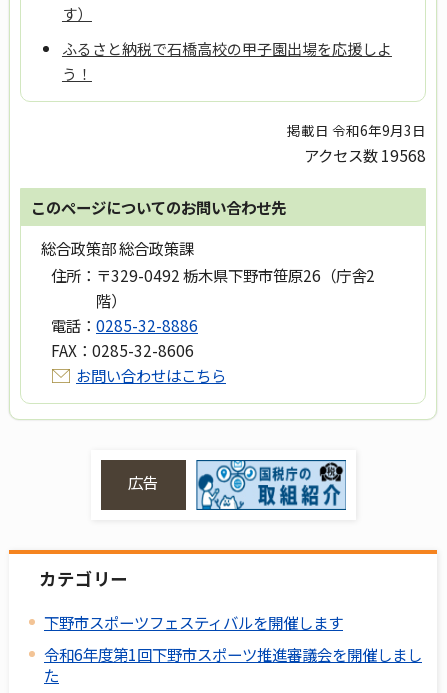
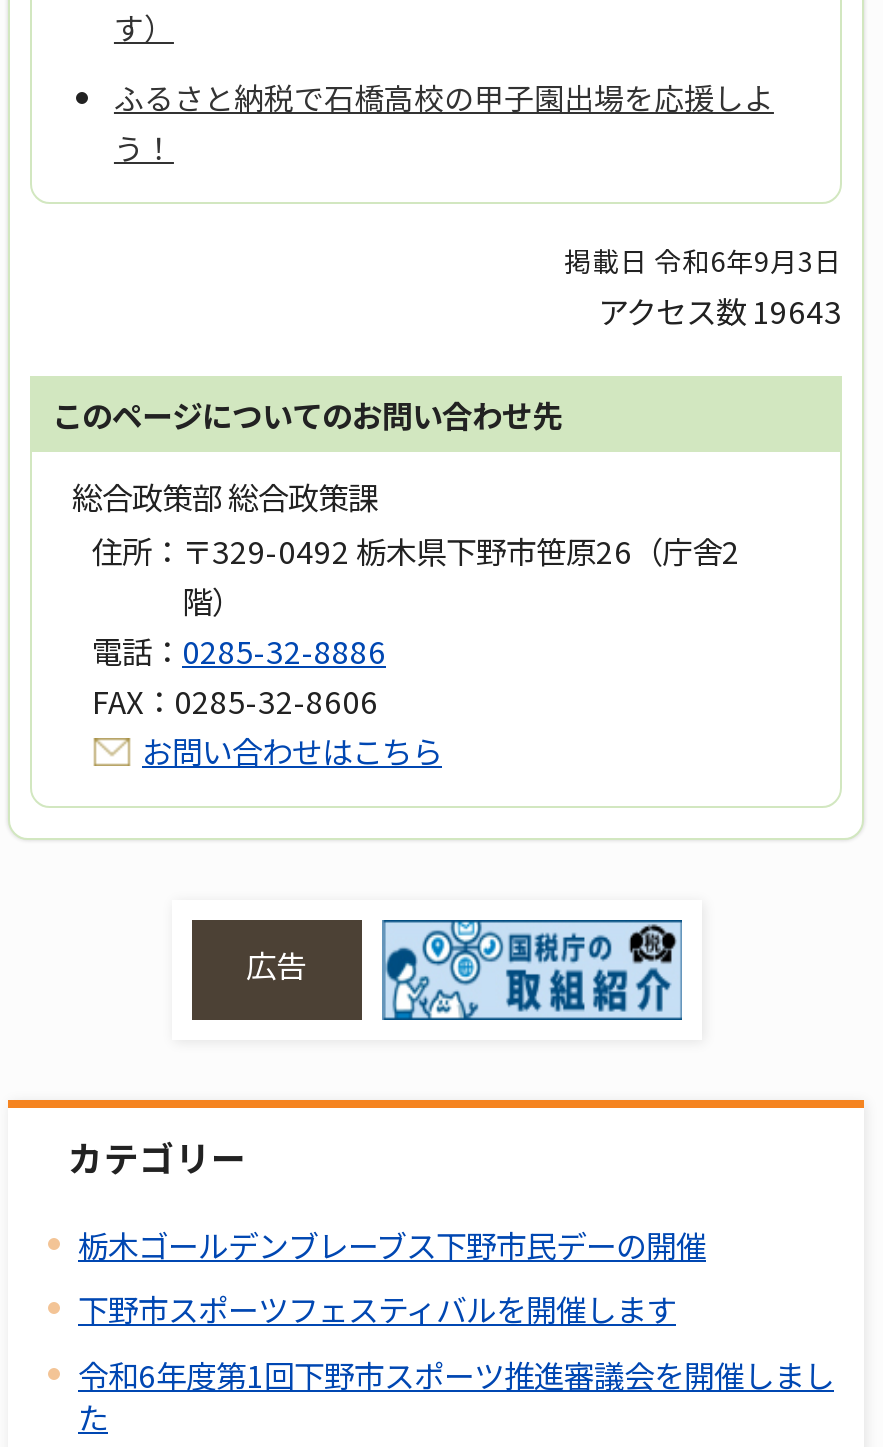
[304,144,426,166] アクセス数19568 -> [598,288,842,332] アクセス数19643
none -> [78,1222,706,1266] 栃木ゴールデンブレーブス下野市民デーの開催

